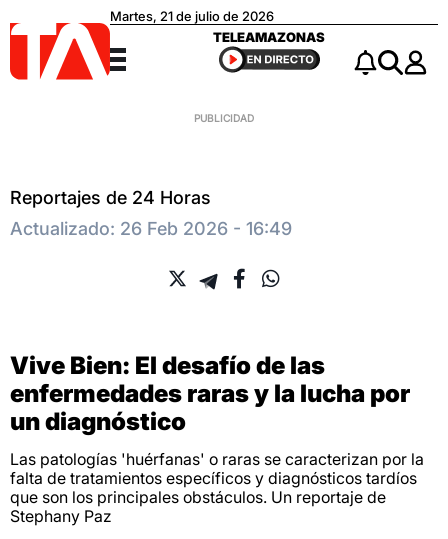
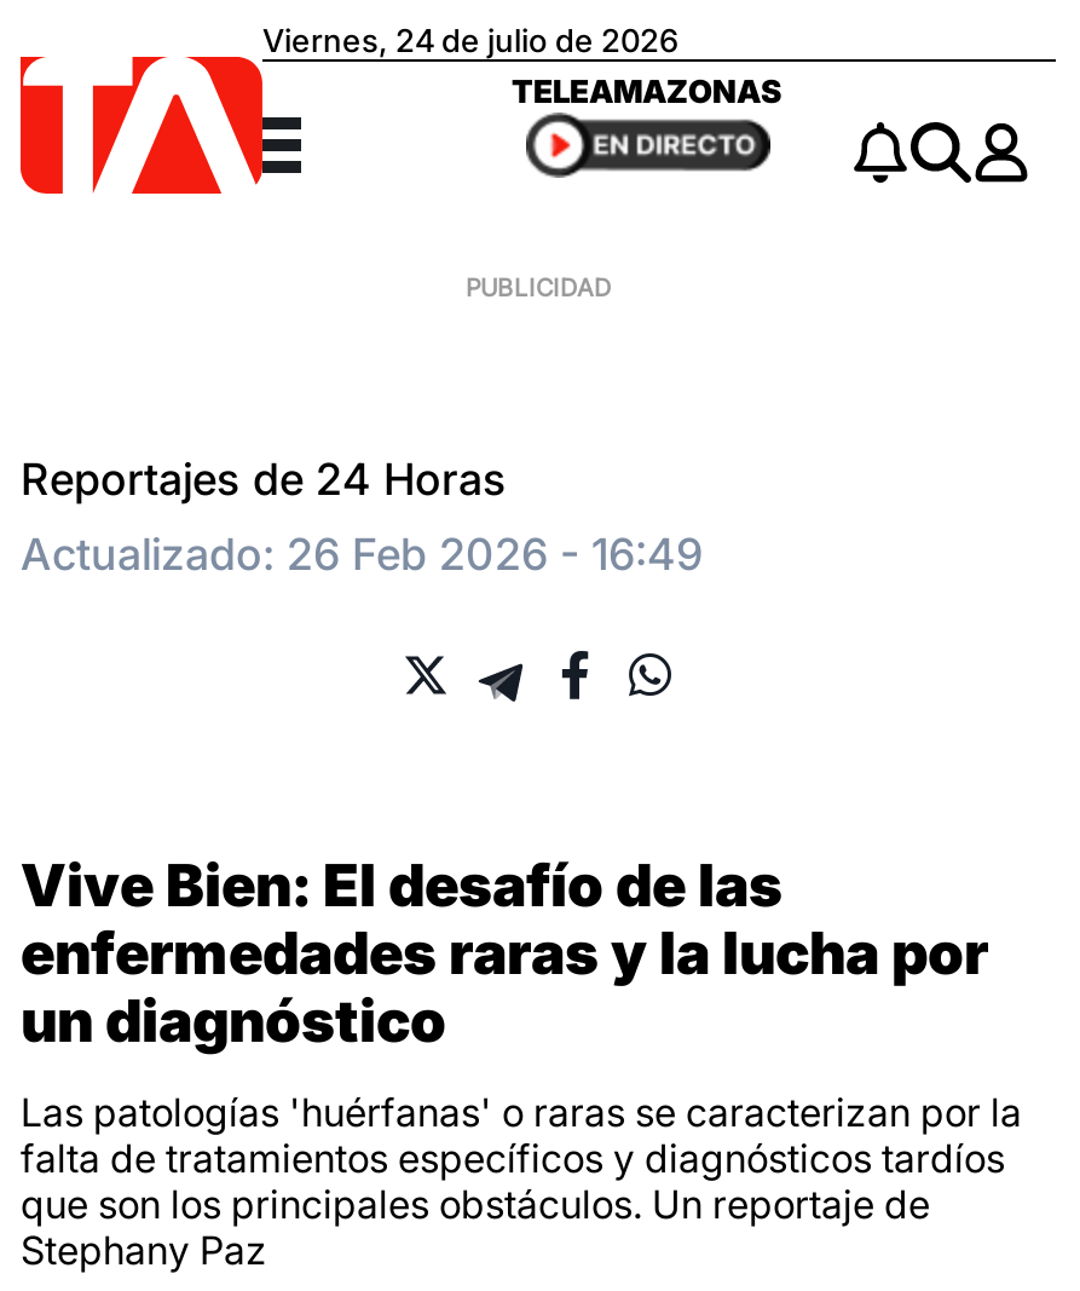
[110,8,274,24] Martes, 21 de julio de 2026 -> [262,22,678,60] Viernes, 24 de julio de 2026

